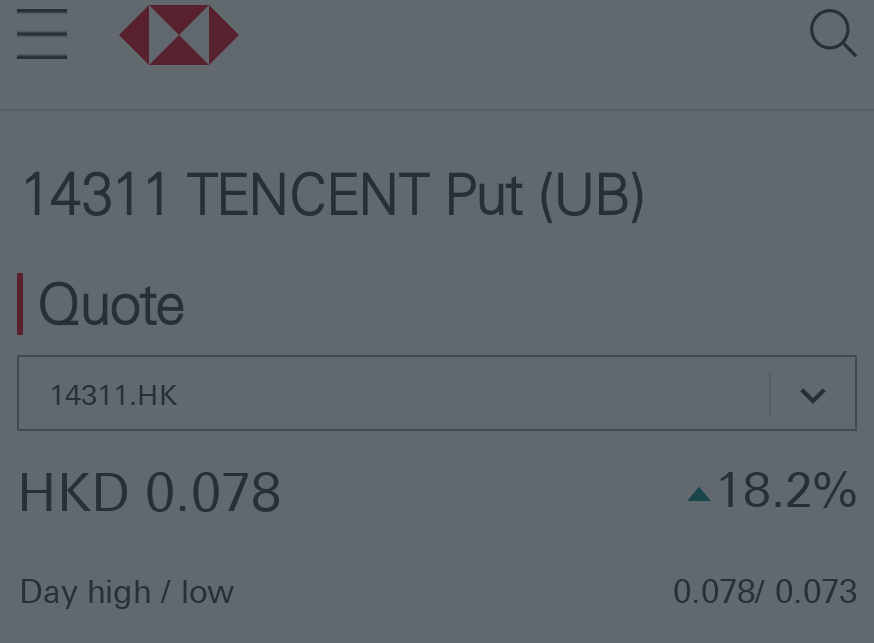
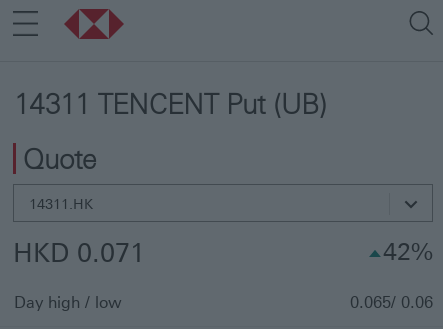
[17,461,281,523] HKD 0.078 -> [13,237,145,268] HKD 0.071
[715,463,857,517] 18.2% -> [383,238,433,265] 42%
[673,571,857,611] 0.078/ 0.073 -> [350,292,433,312] 0.065/ 0.06

